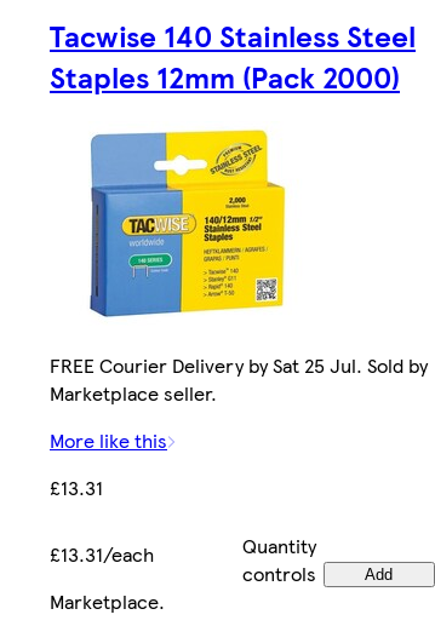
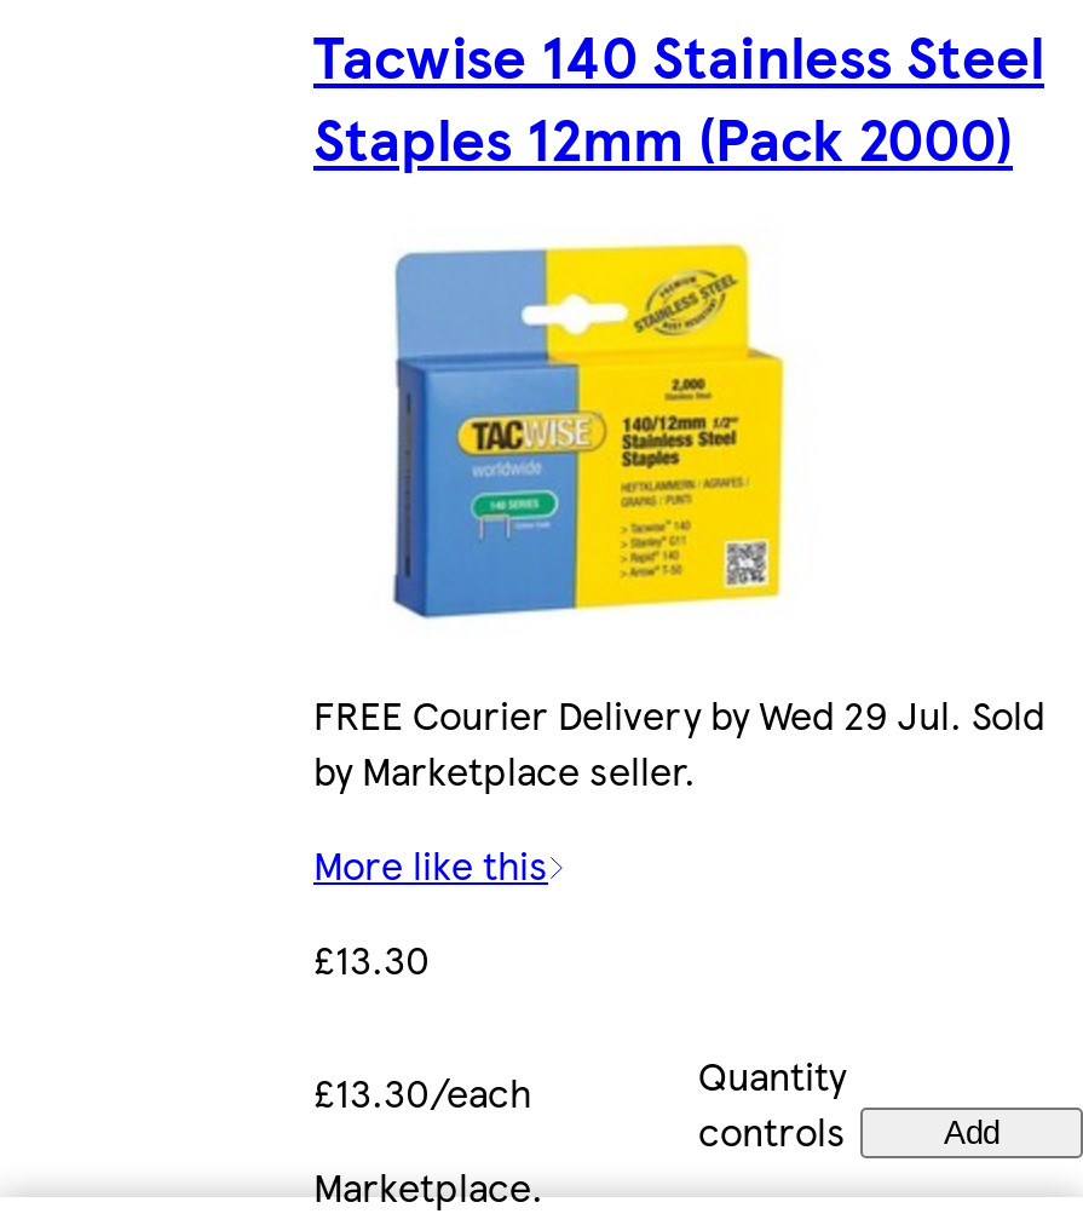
[50,352,428,407] FREE Courier Delivery by Sat 25 Jul. Sold by | Marketplace seller. -> [313,687,1044,798] FREE Courier Delivery by Wed 29 Jul. Sold | by Marketplace seller.
[50,474,103,502] £13.31 -> [313,932,430,987] £13.30
[50,540,154,568] £13.31/each -> [313,1065,531,1120] £13.30/each

